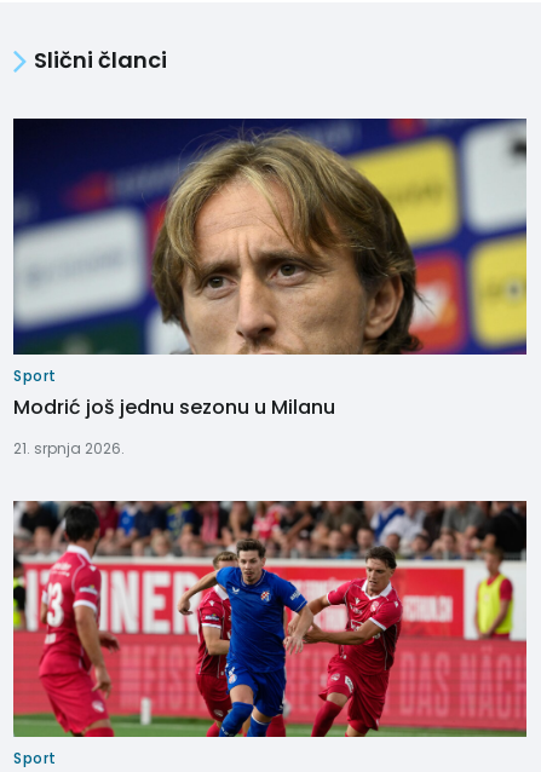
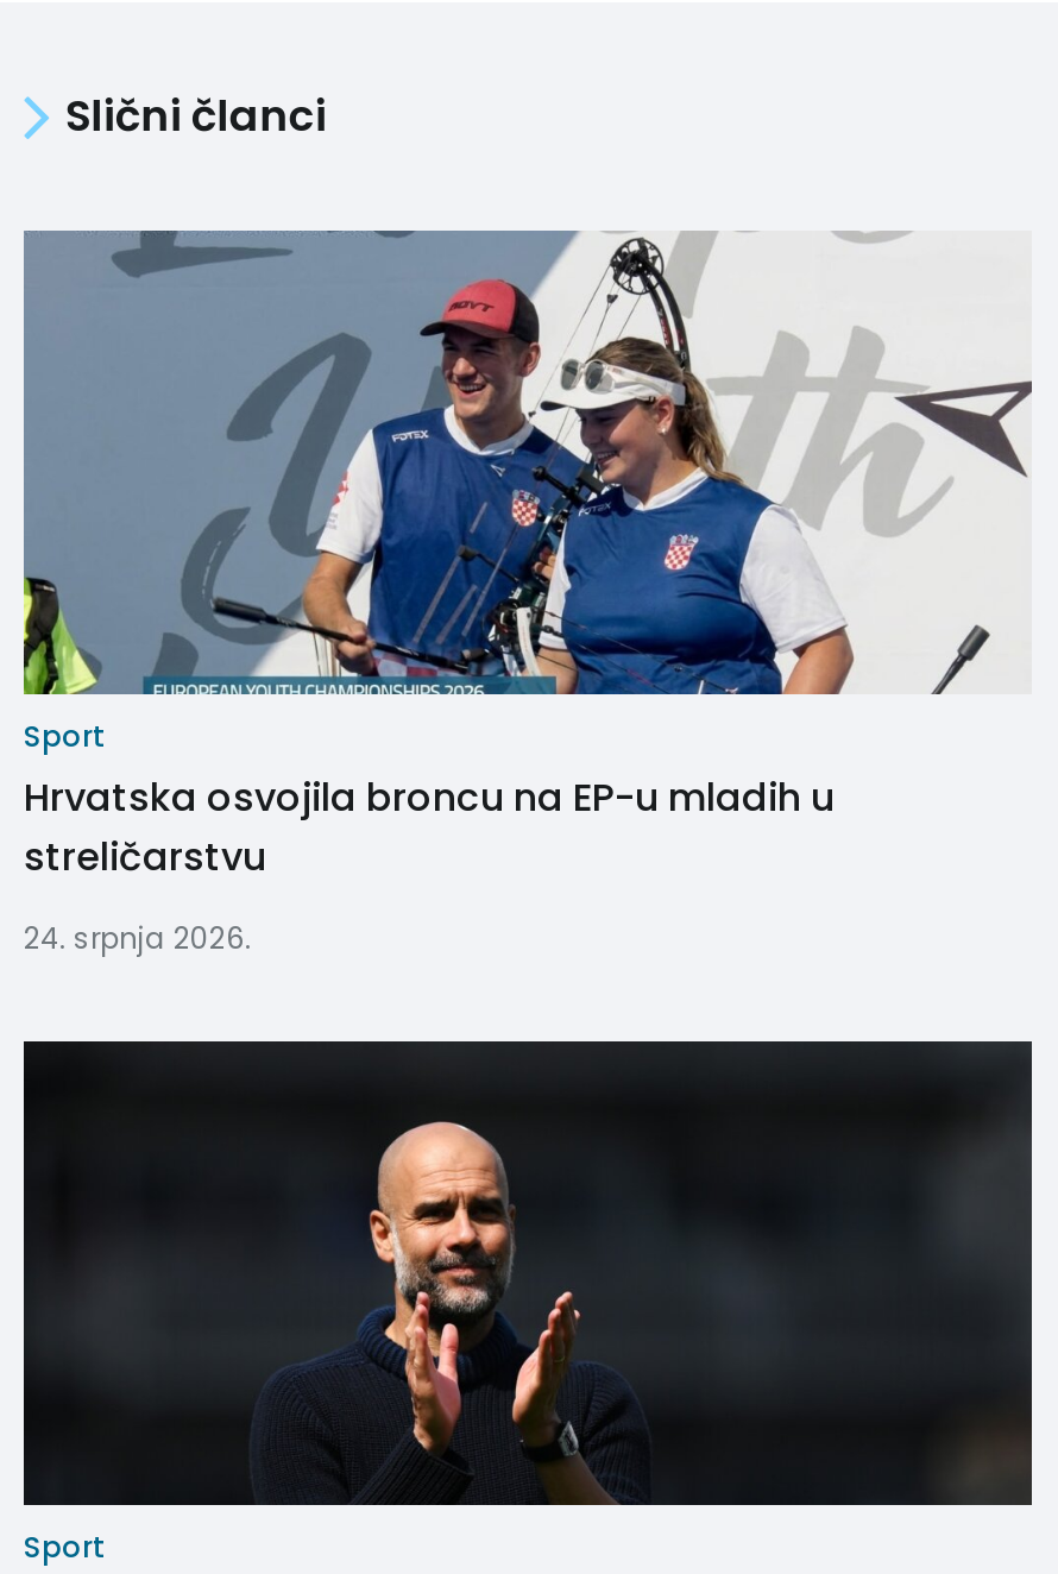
[12,117,528,421] [image] | Modrić još jednu sezonu u Milanu -> [21,228,1032,884] [image] | Hrvatska osvojila broncu na EP-u mladih u | streličarstvu
[13,438,125,458] 21. srpnja 2026. -> [24,918,252,958] 24. srpnja 2026.
[12,500,528,738] [image] -> [21,1039,1034,1507] [image]

